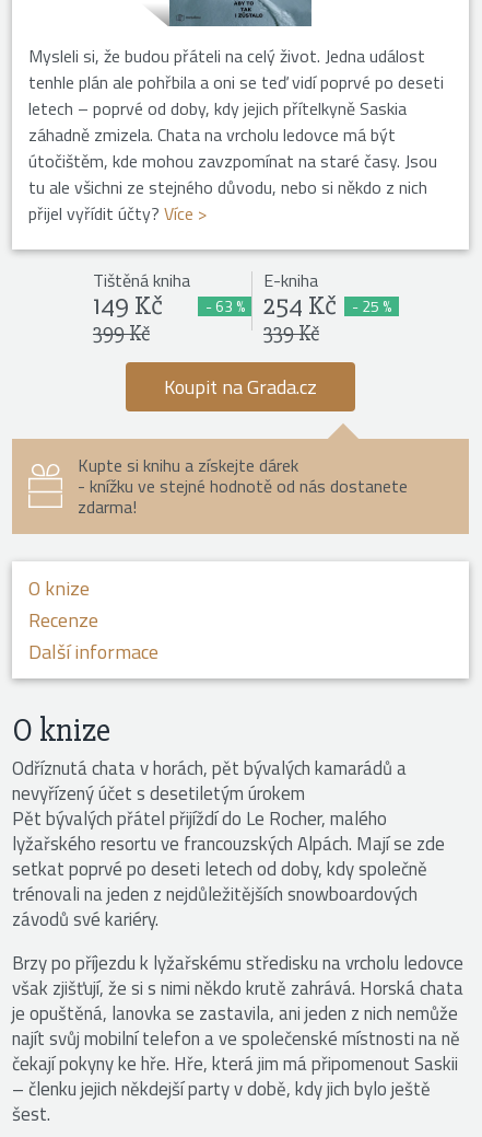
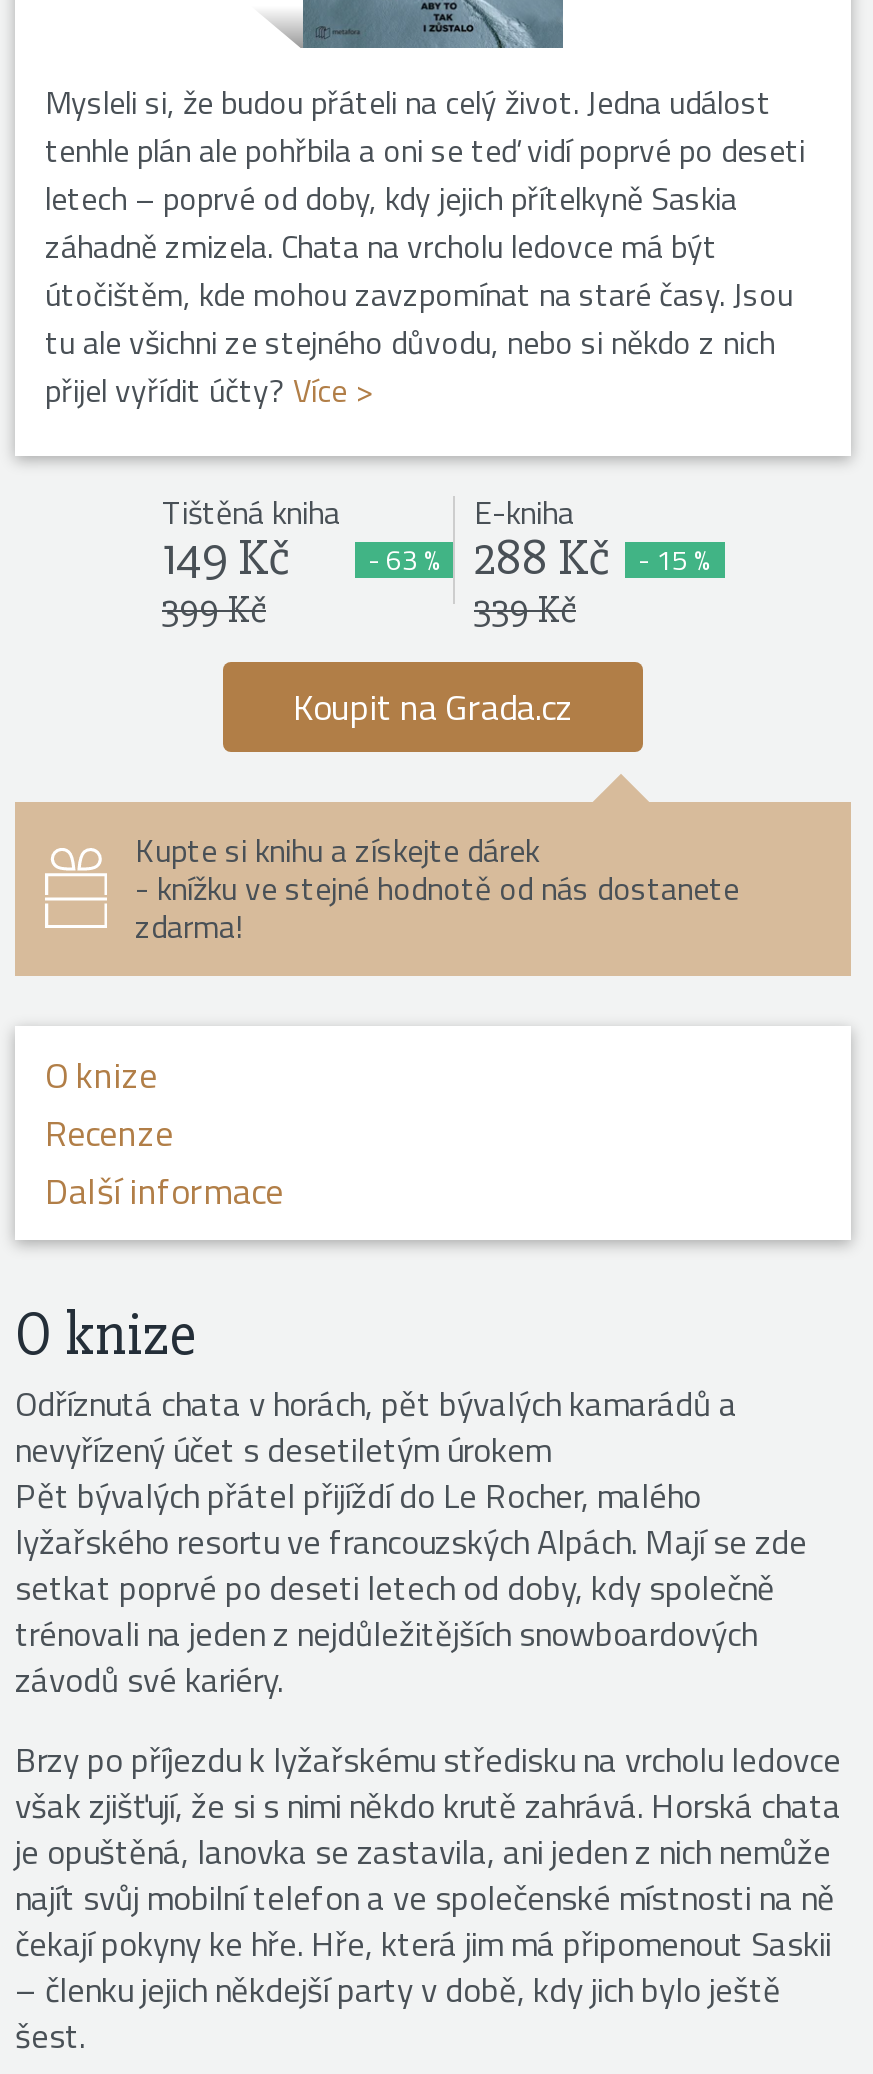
[263,288,337,321] 254 Kč -> [474,527,610,587] 288 Kč
[352,294,391,317] - 25 % -> [638,537,710,579] - 15 %

